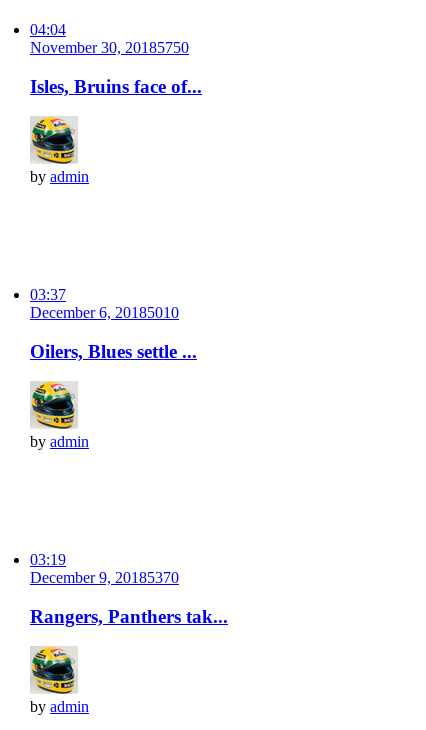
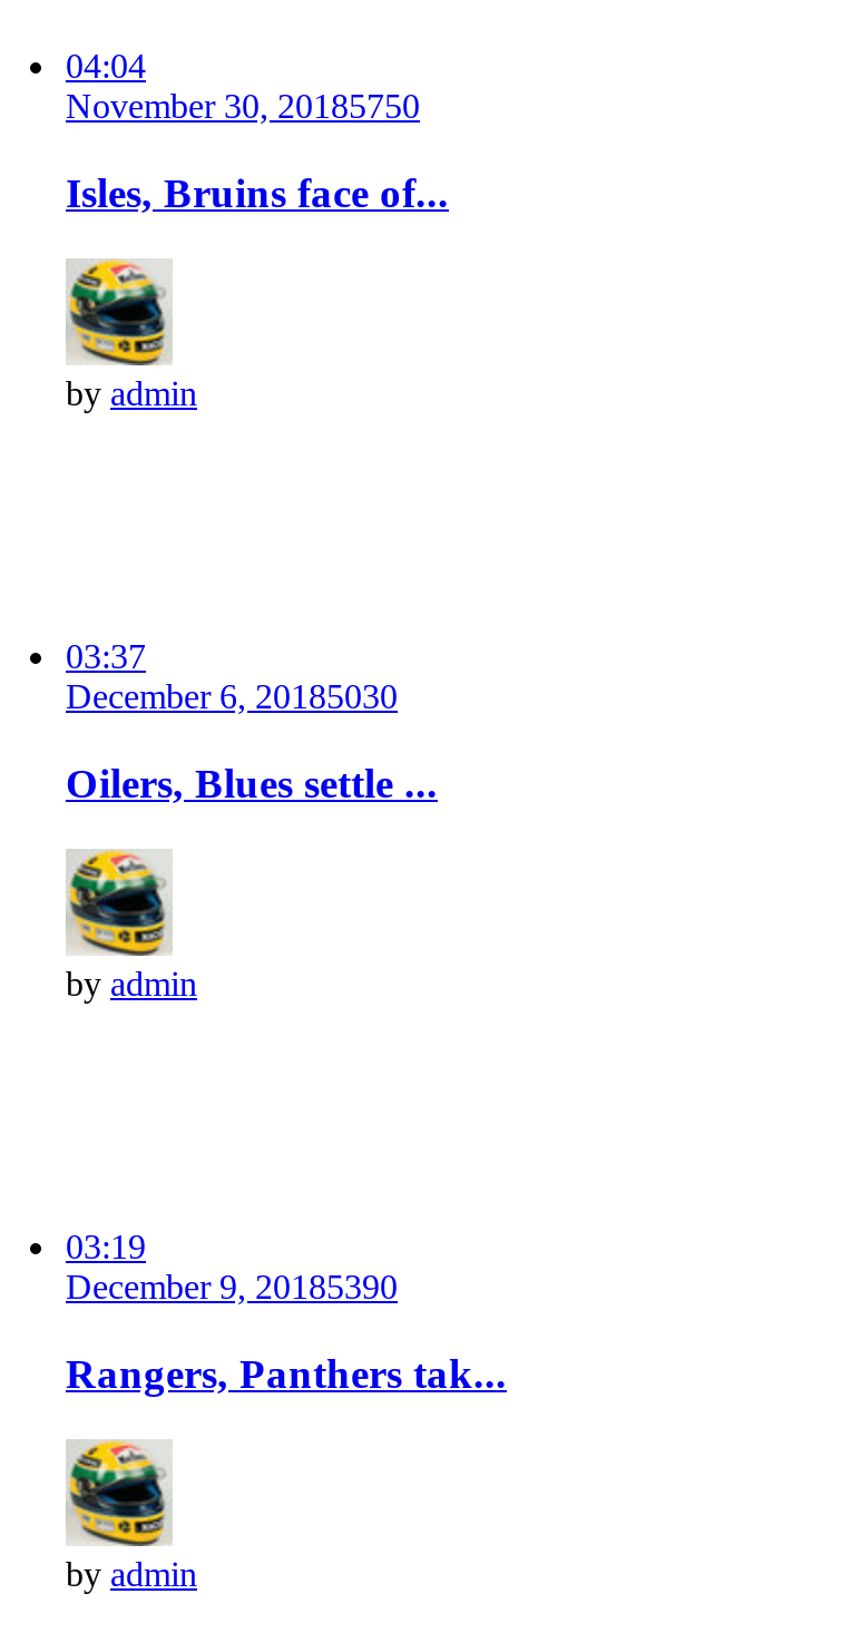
[30,304,179,321] December 6, 20185010 -> [66,677,398,715] December 6, 20185030
[30,569,179,586] December 9, 20185370 -> [66,1268,398,1306] December 9, 20185390

